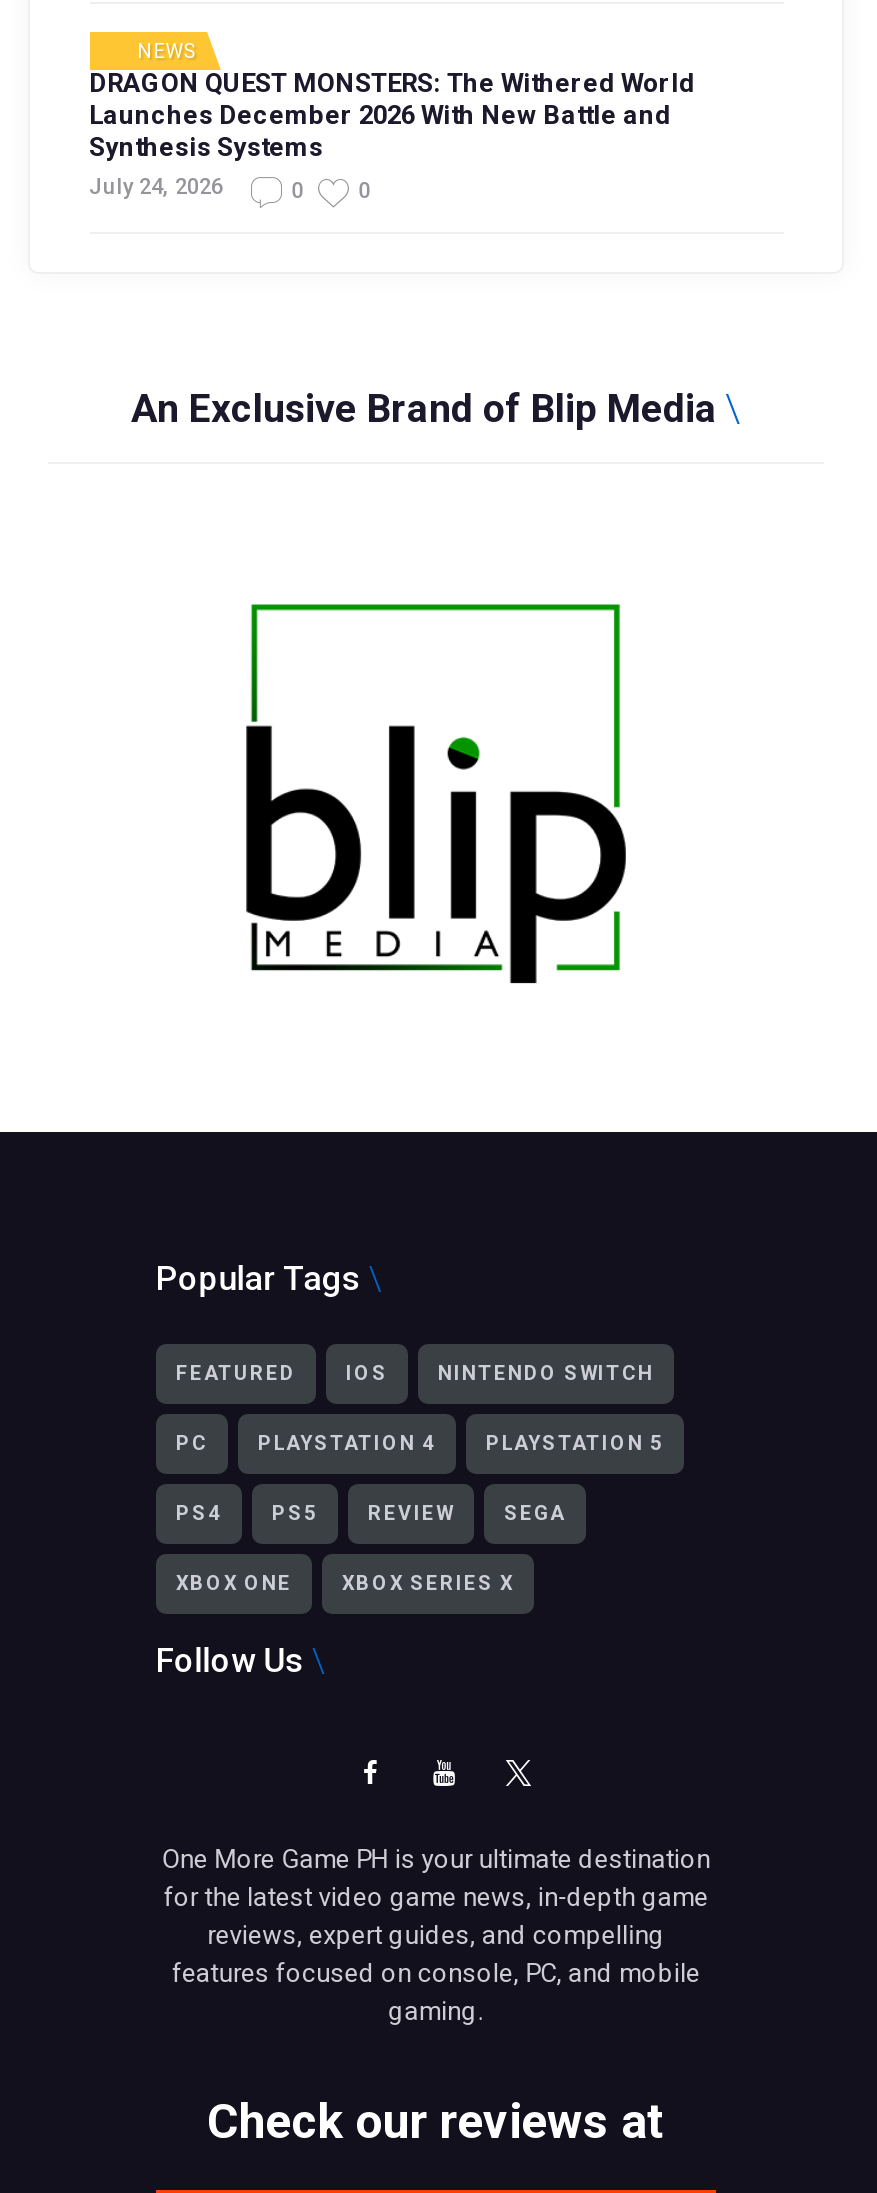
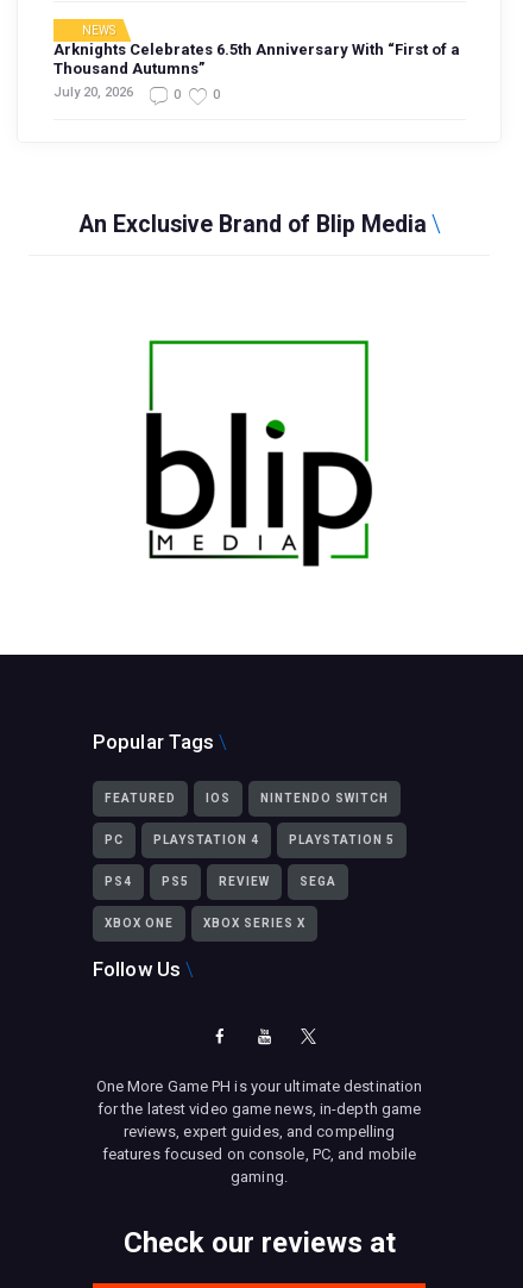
[89,67,695,199] DRAGON QUEST MONSTERS: The Withered World | Launches December 2026 With New Battle and | Synthesis Systems | July 24, 2026 -> [53,40,459,99] Arknights Celebrates 6.5th Anniversary With “First of a | Thousand Autumns” | July 20, 2026

